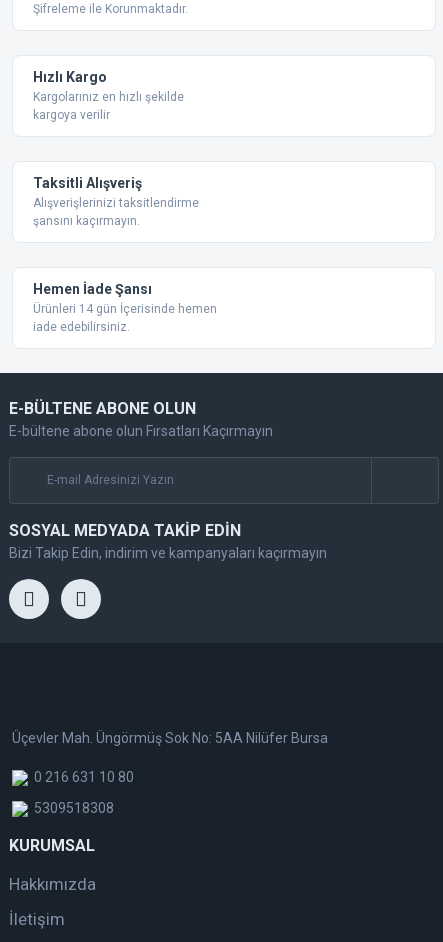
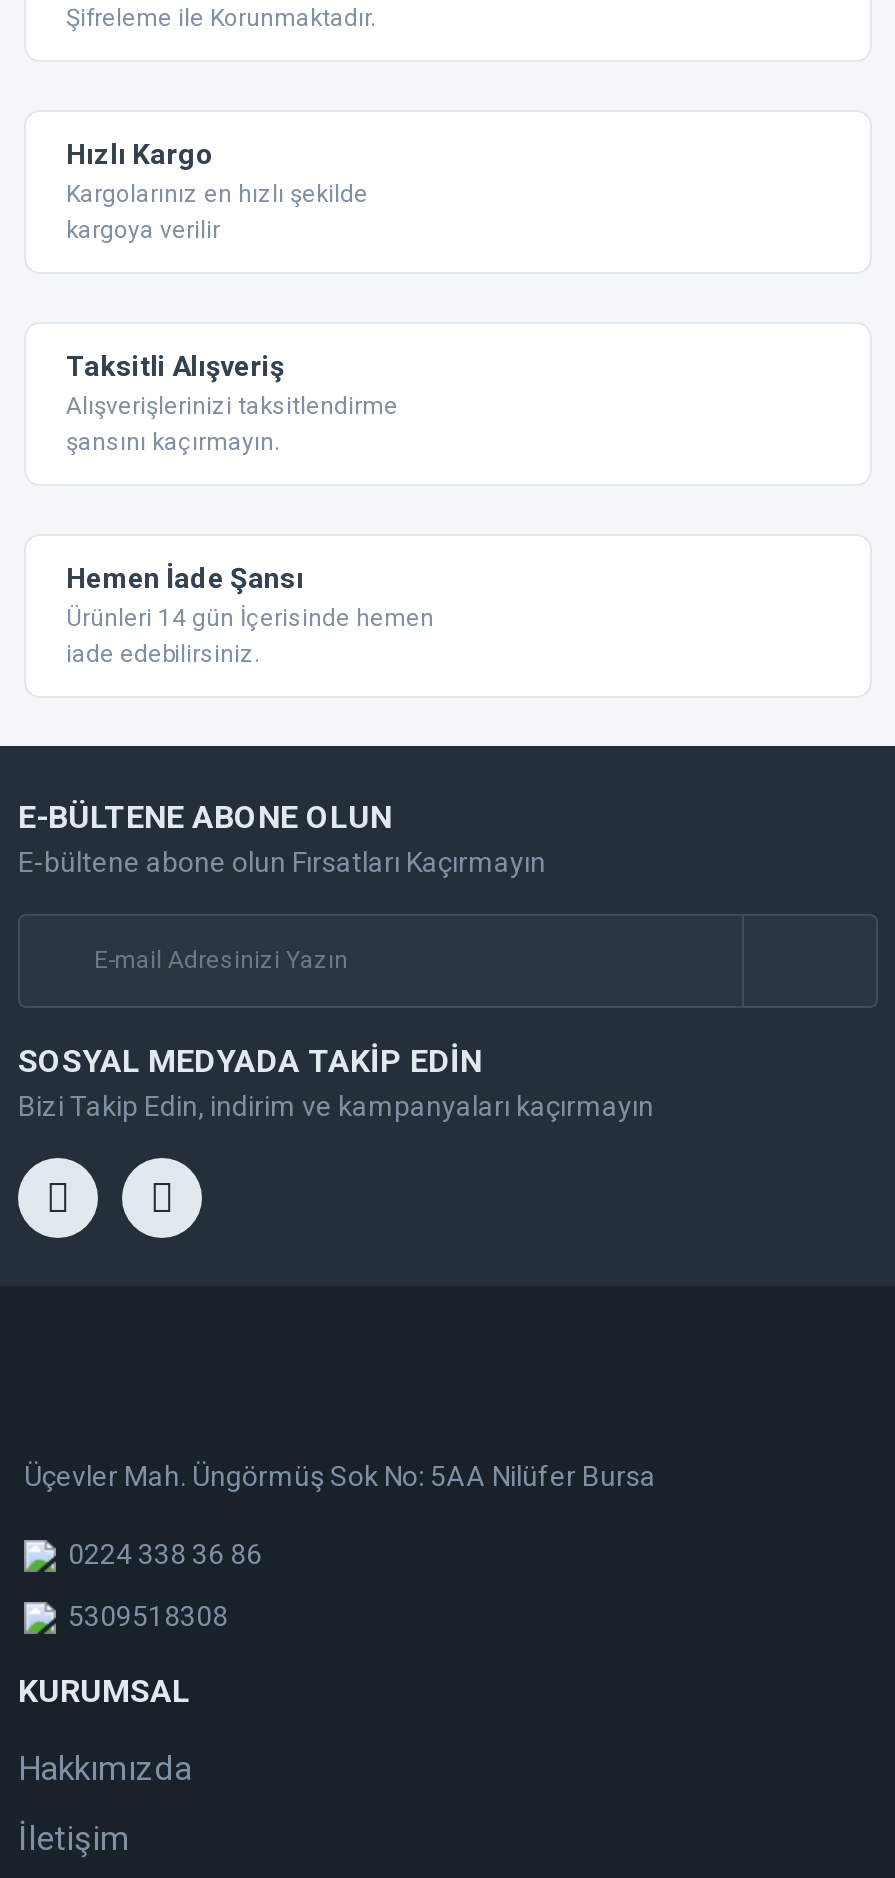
[34,769,134,785] 0 216 631 10 80 -> [68,1538,262,1570] 0224 338 36 86

